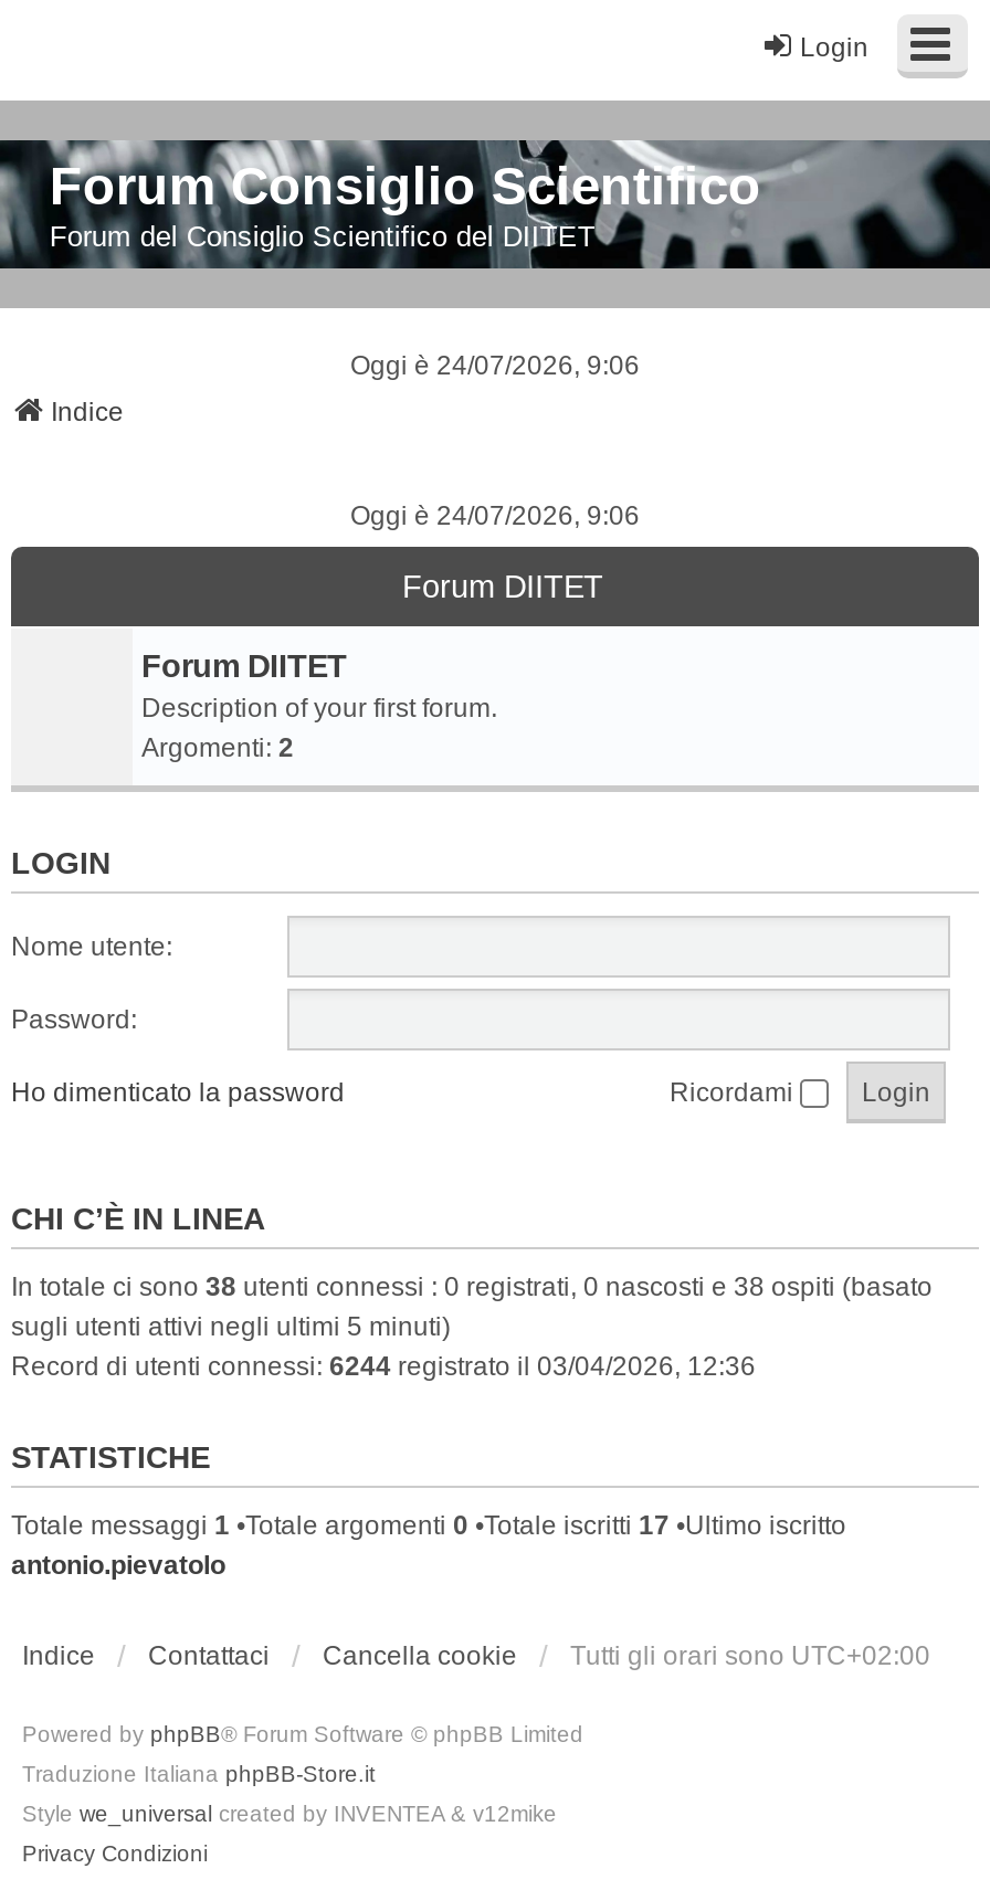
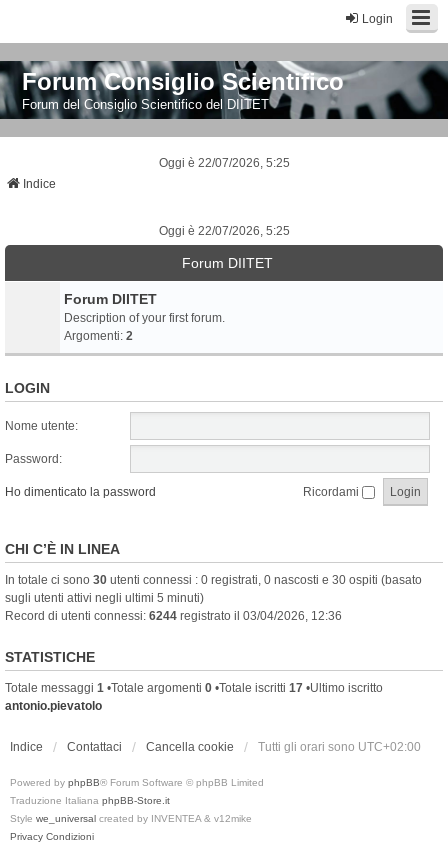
[350,350,640,381] Oggi è 24/07/2026, 9:06 -> [158,156,289,170] Oggi è 22/07/2026, 5:25
[350,501,640,532] Oggi è 24/07/2026, 9:06 -> [158,224,289,238] Oggi è 22/07/2026, 5:25
[11,1272,933,1303] In totale ci sono 38 utenti connessi : 0 registrati, 0 nascosti e 38 ospiti (basato -> [5,573,422,587] In totale ci sono 30 utenti connessi : 0 registrati, 0 nascosti e 30 ospiti (basato

